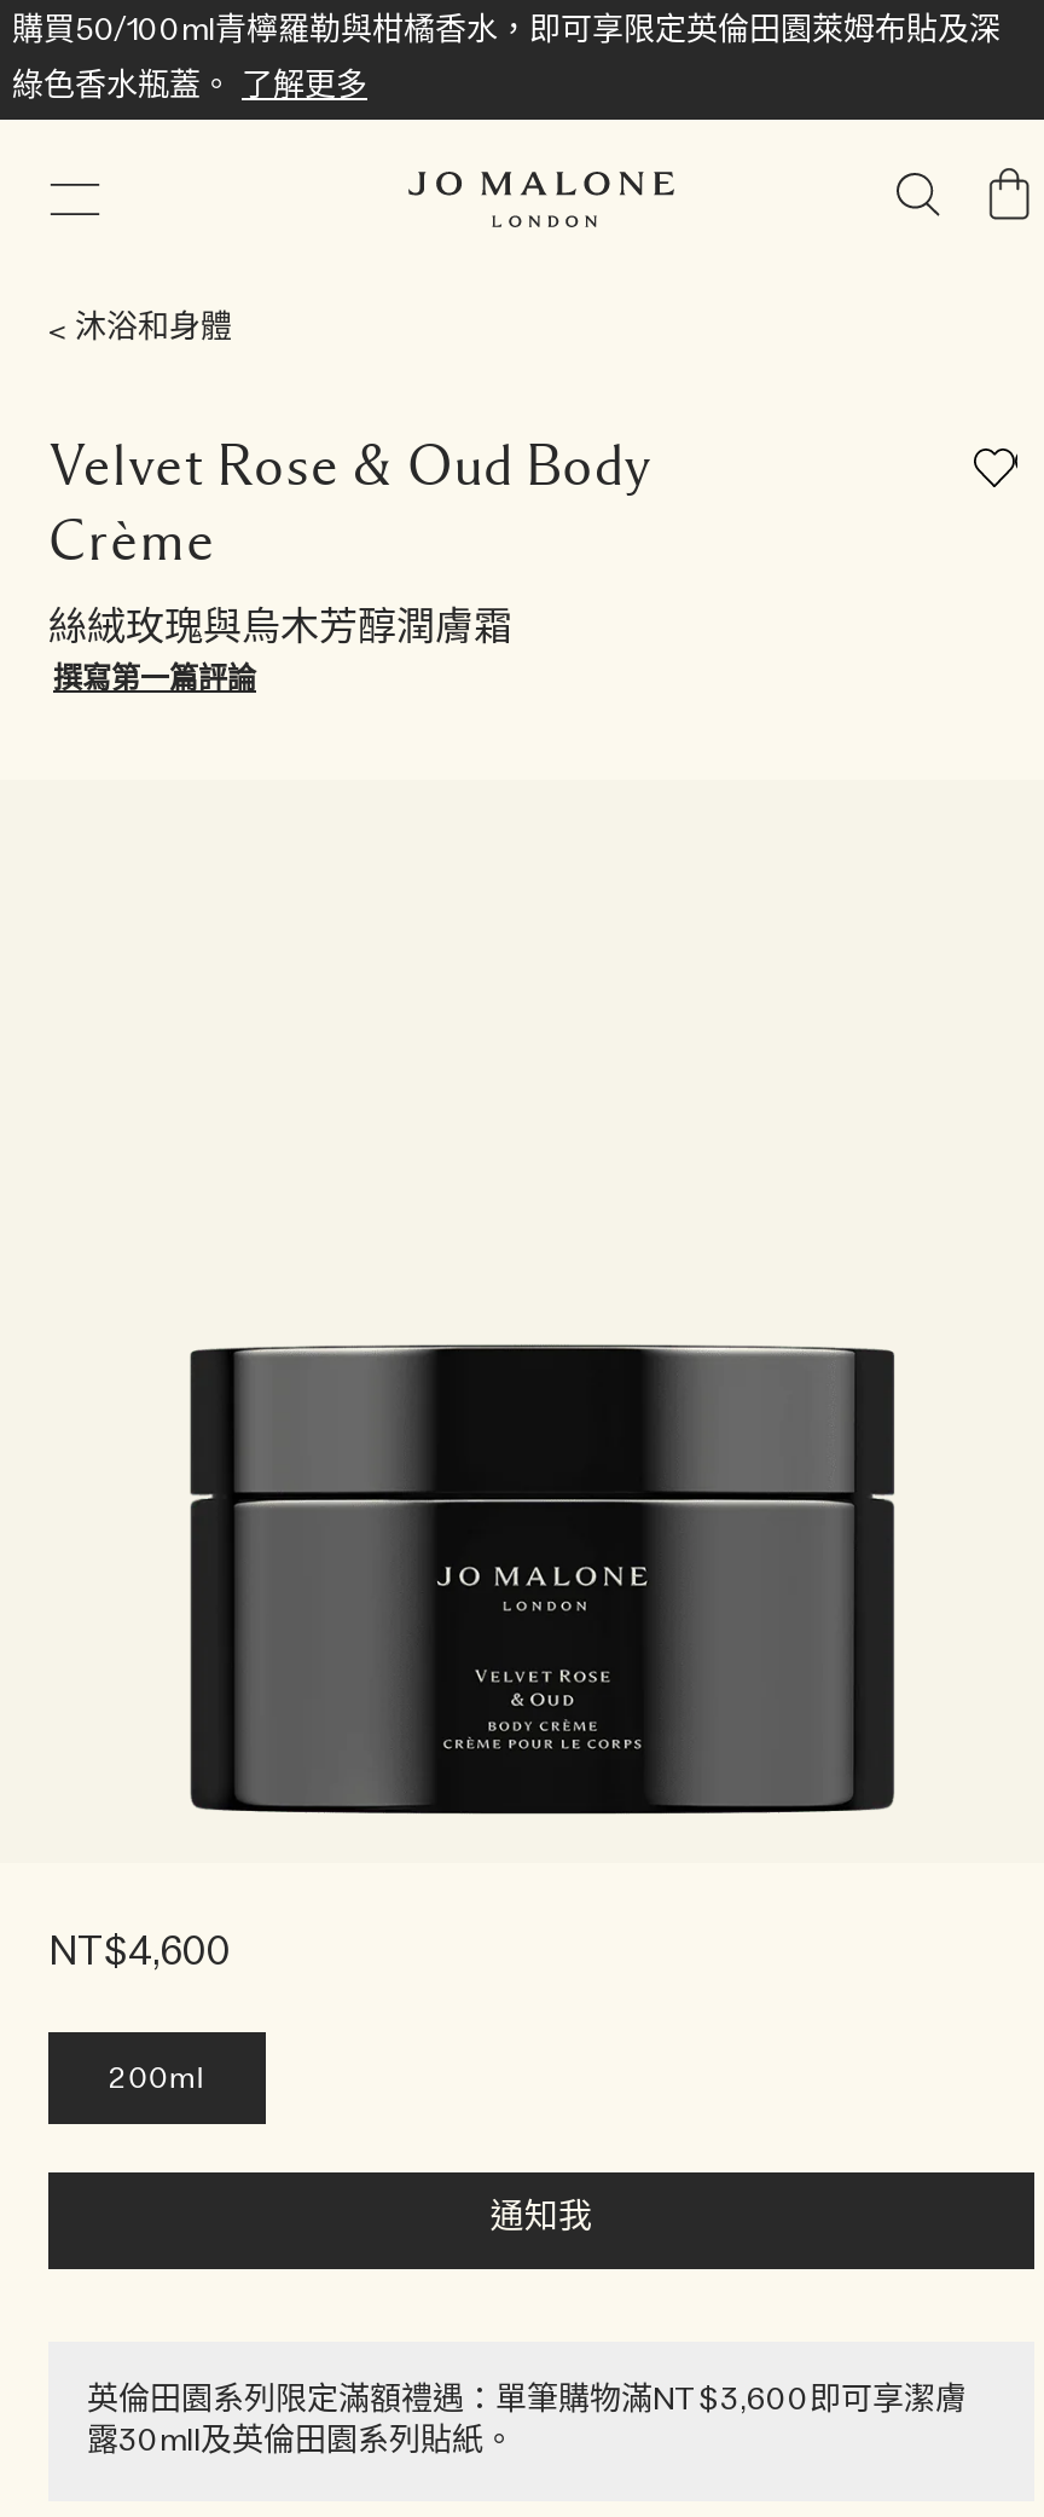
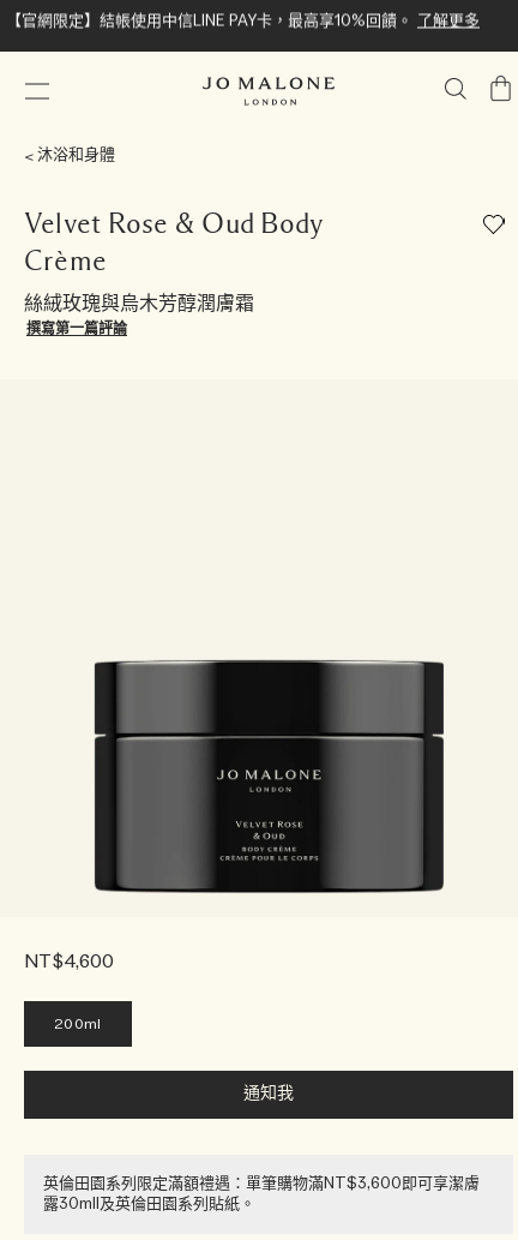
[12,13,1000,103] 購買50/100ml青檸羅勒與柑橘香水，即可享限定英倫田園萊姆布貼及深 | 綠色香水瓶蓋。 了解更多 -> [6,13,480,29] 【官網限定】結帳使用中信LINE PAY卡，最高享10%回饋。 了解更多

